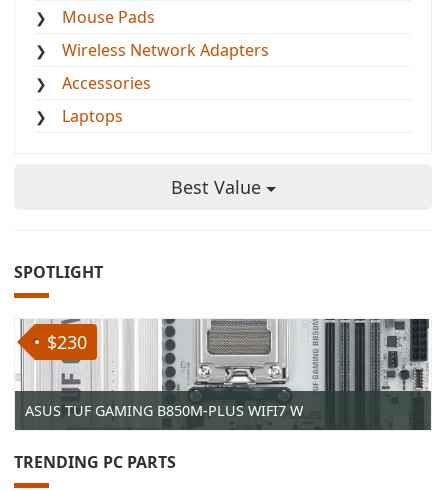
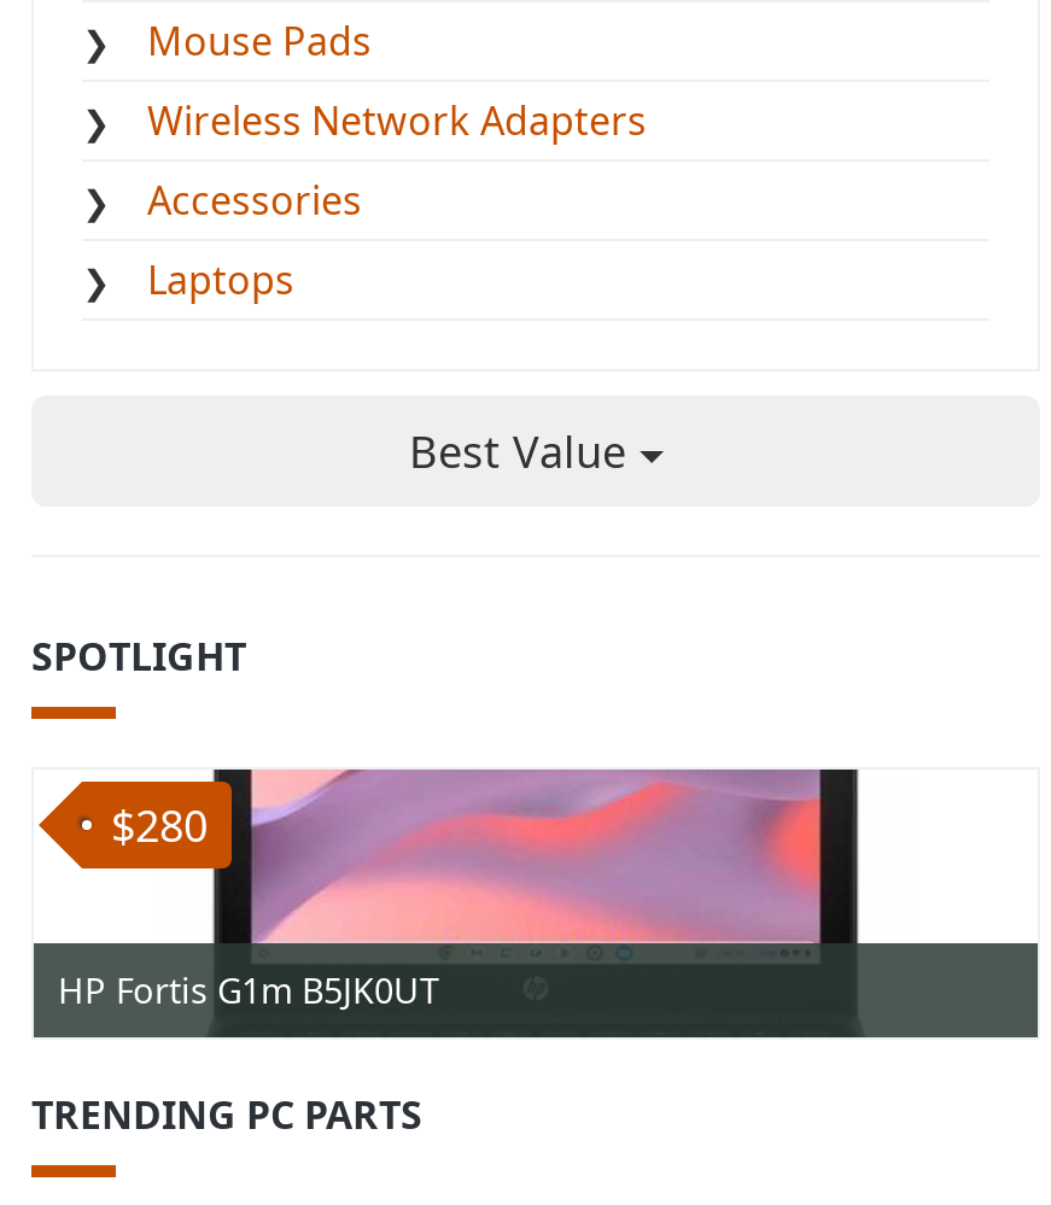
[16,318,430,428] [image] | $230 -> [39,767,1033,1030] [image] | $280
[25,401,303,420] ASUS TUF GAMING B850M-PLUS WIFI7 W -> [58,967,439,1013] HP Fortis G1m B5JK0UT

